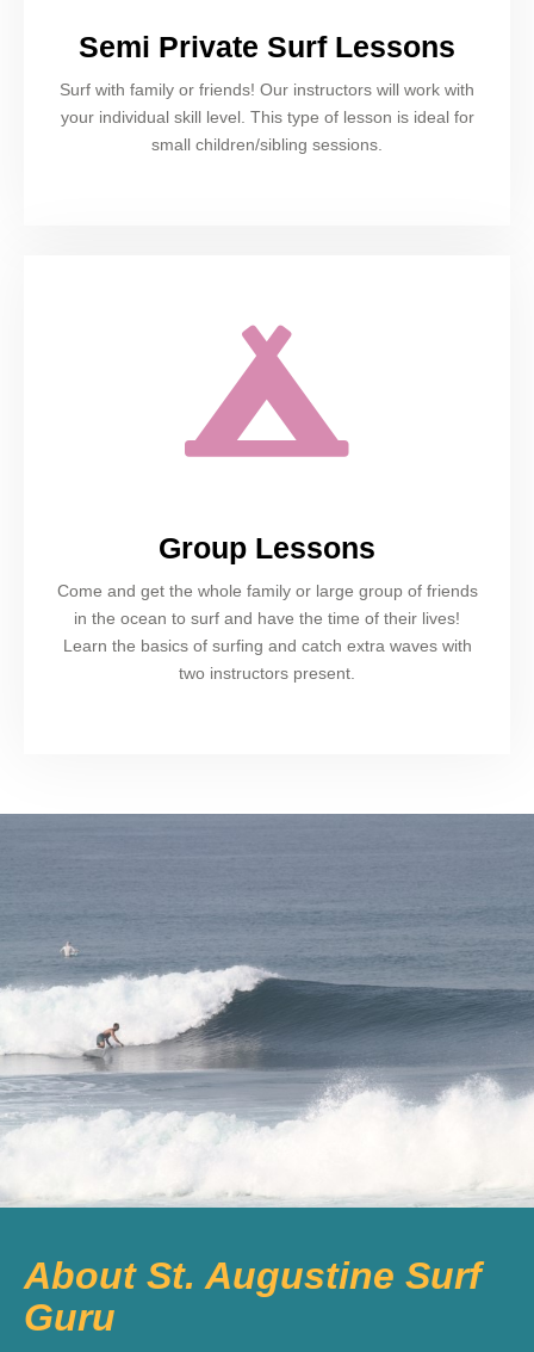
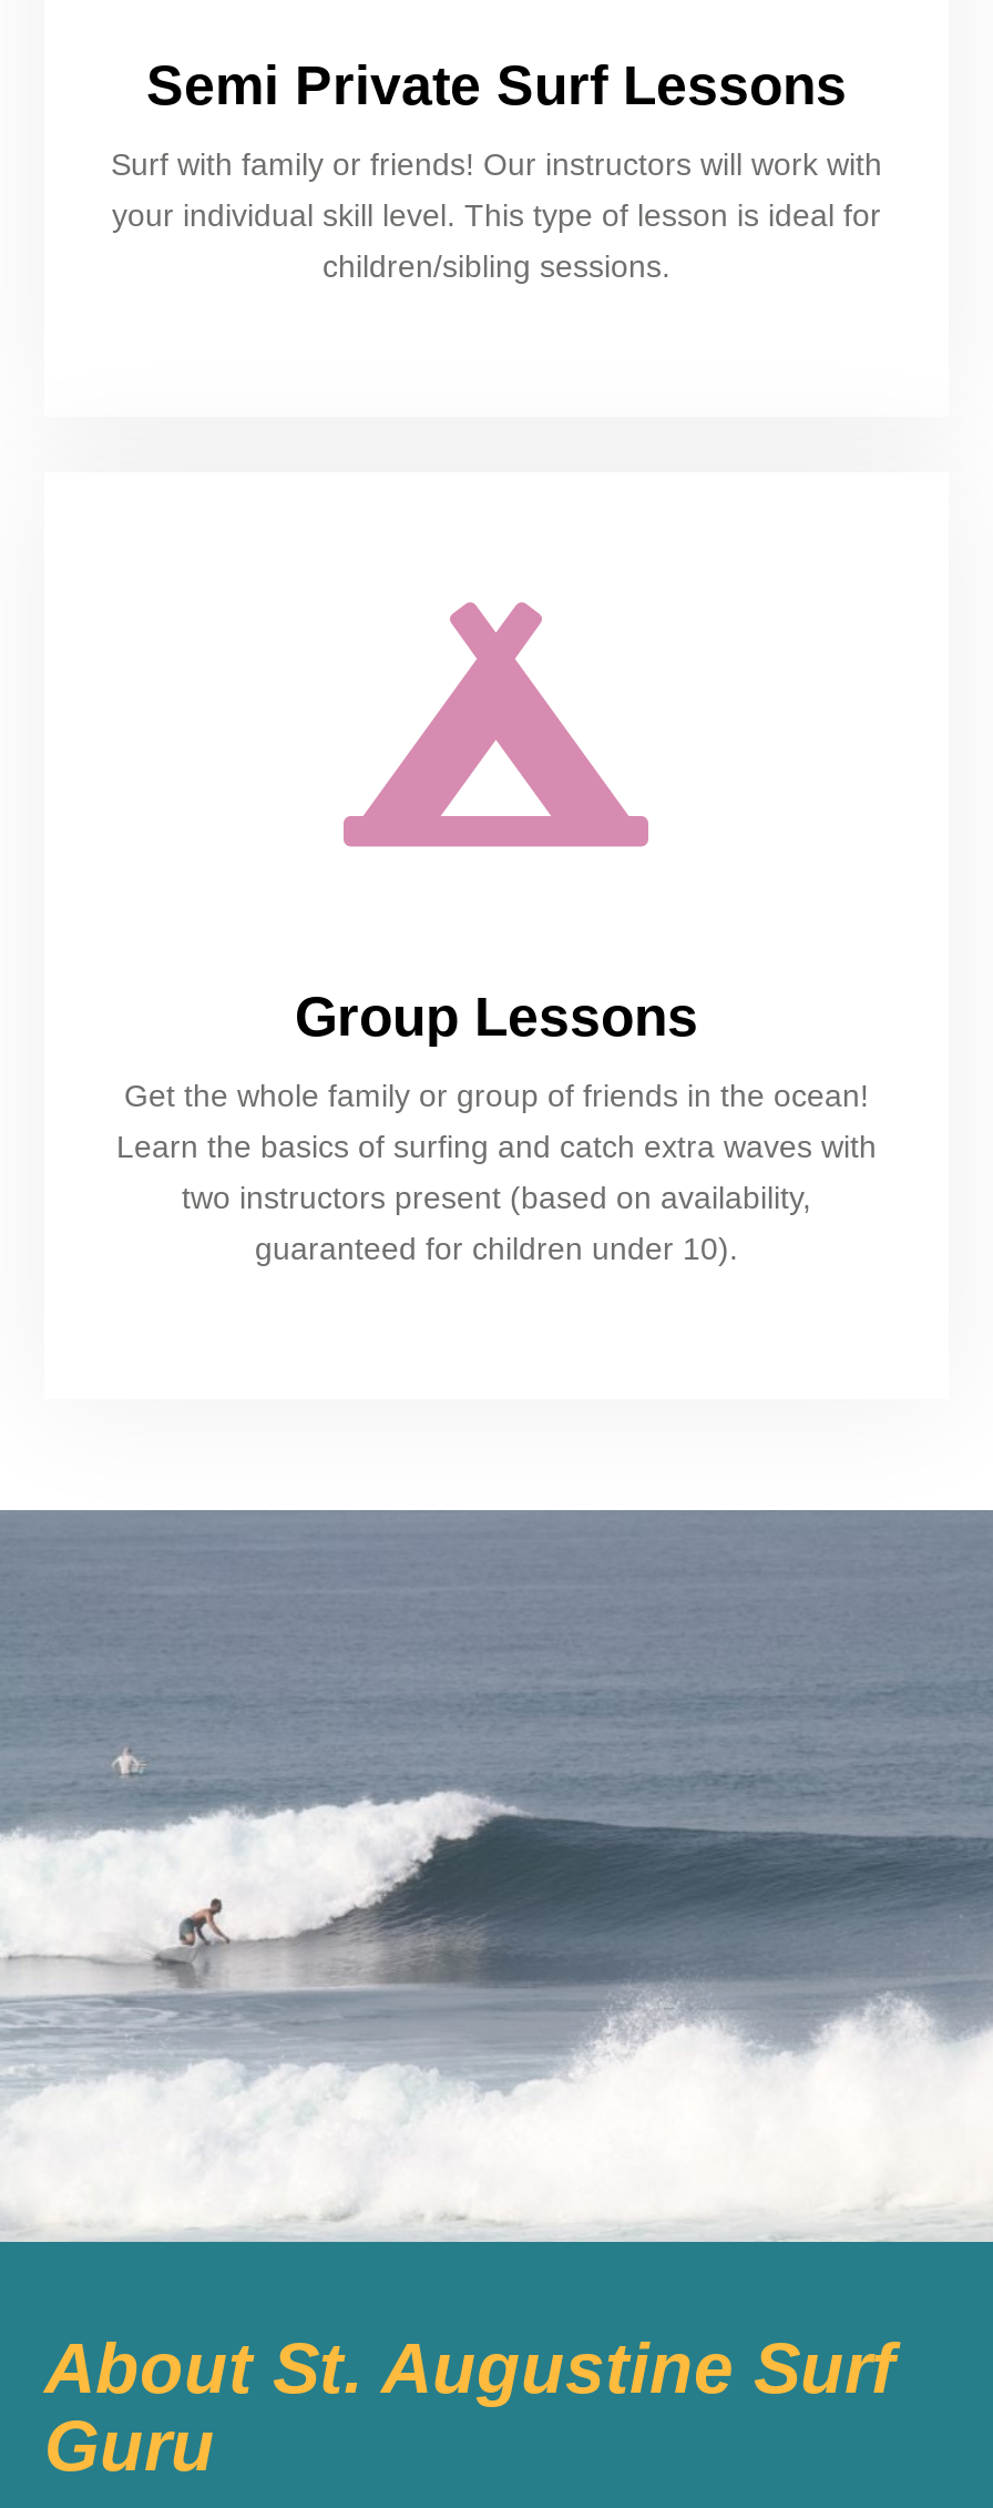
[151,135,383,154] small children/sibling sessions. -> [323,249,670,284] children/sibling sessions.
[57,581,477,628] Come and get the whole family or large group of friends | in the ocean to surf and have the time of their lives! -> [124,1078,869,1113] Get the whole family or group of friends in the ocean!
moved [63,636,471,655] -> [116,1129,877,1164]: Learn the basics of surfing and catch extra waves with
[179,664,355,683] two instructors present. -> [182,1180,811,1266] two instructors present (based on availability, | guaranteed for children under 10).

